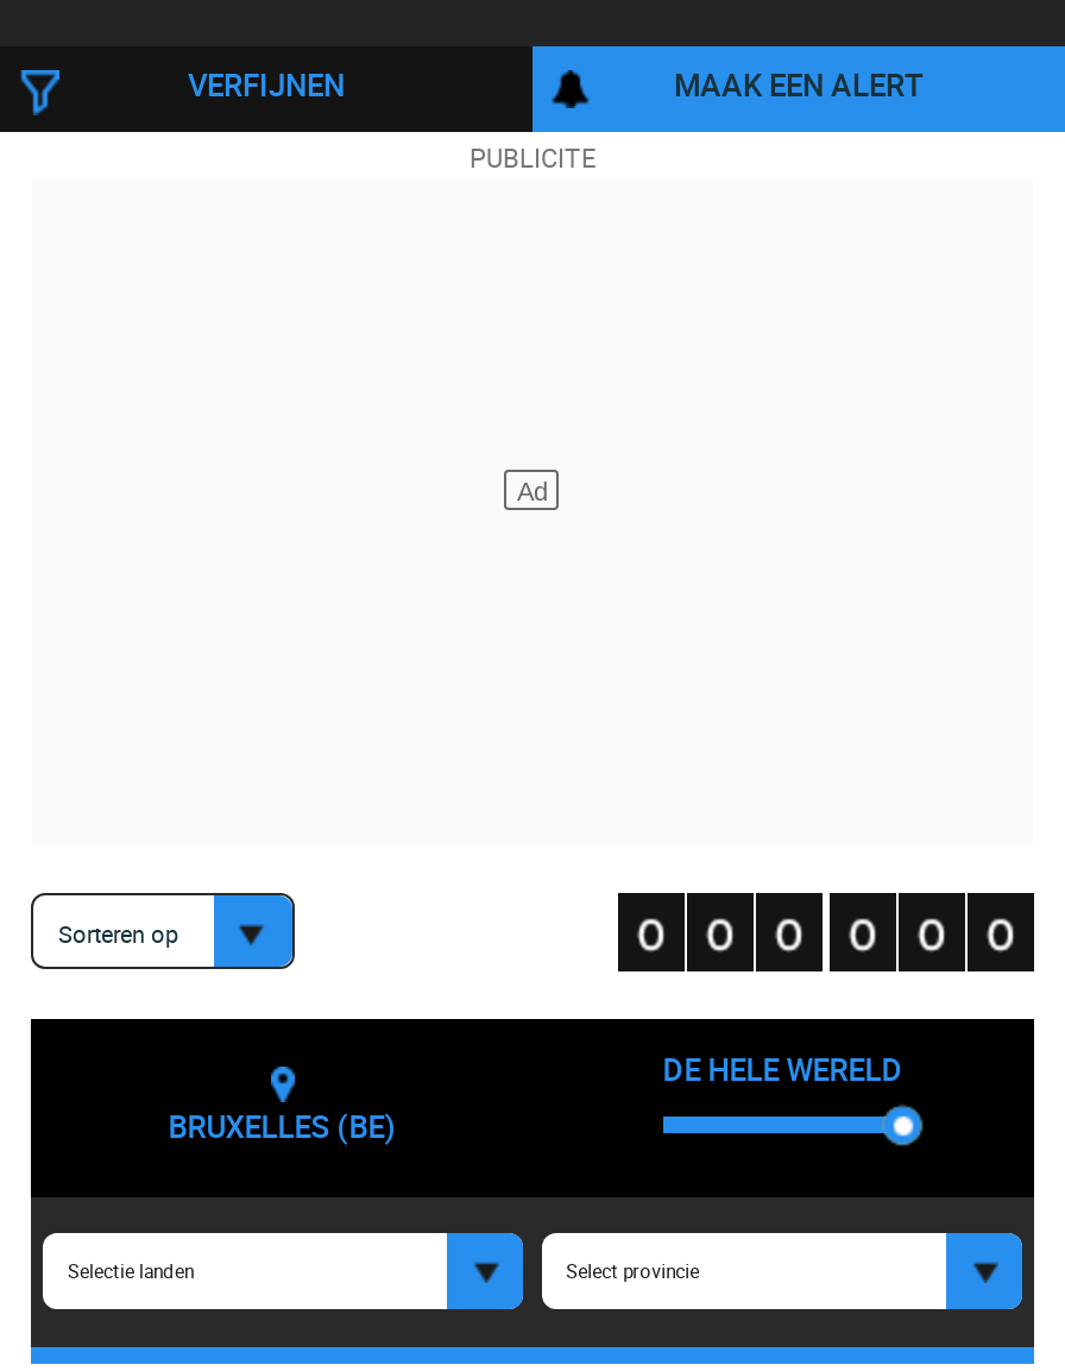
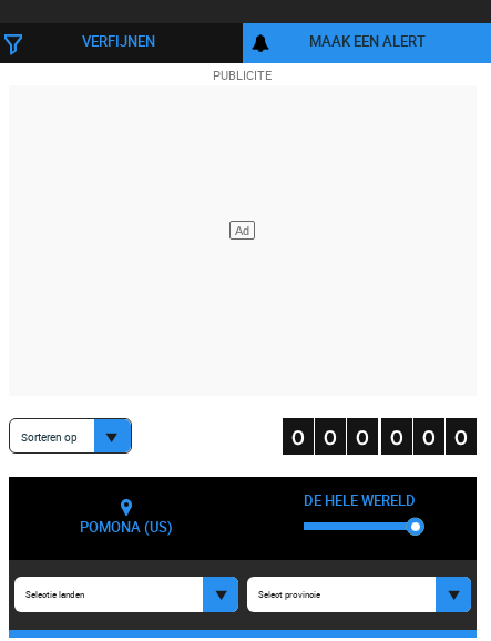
[168,1105,396,1147] BRUXELLES (BE) -> [79,517,173,537] POMONA (US)

